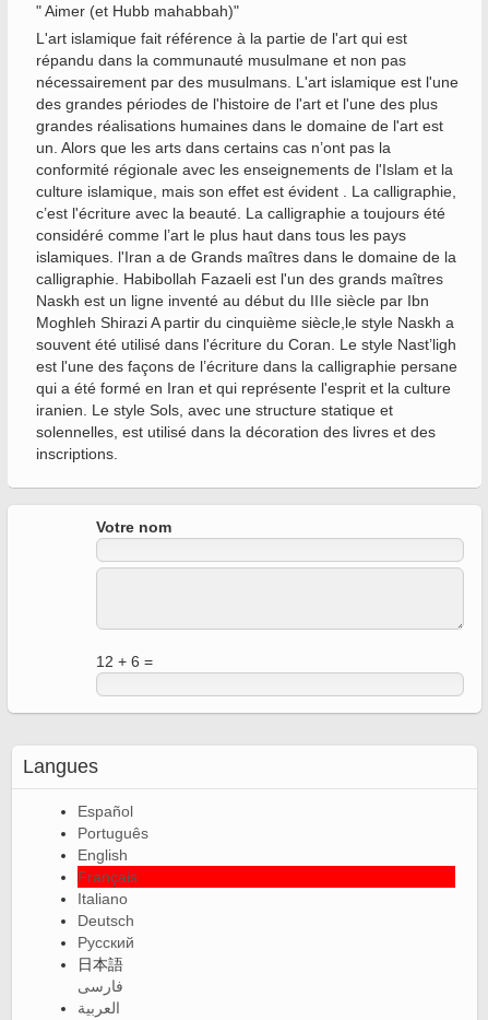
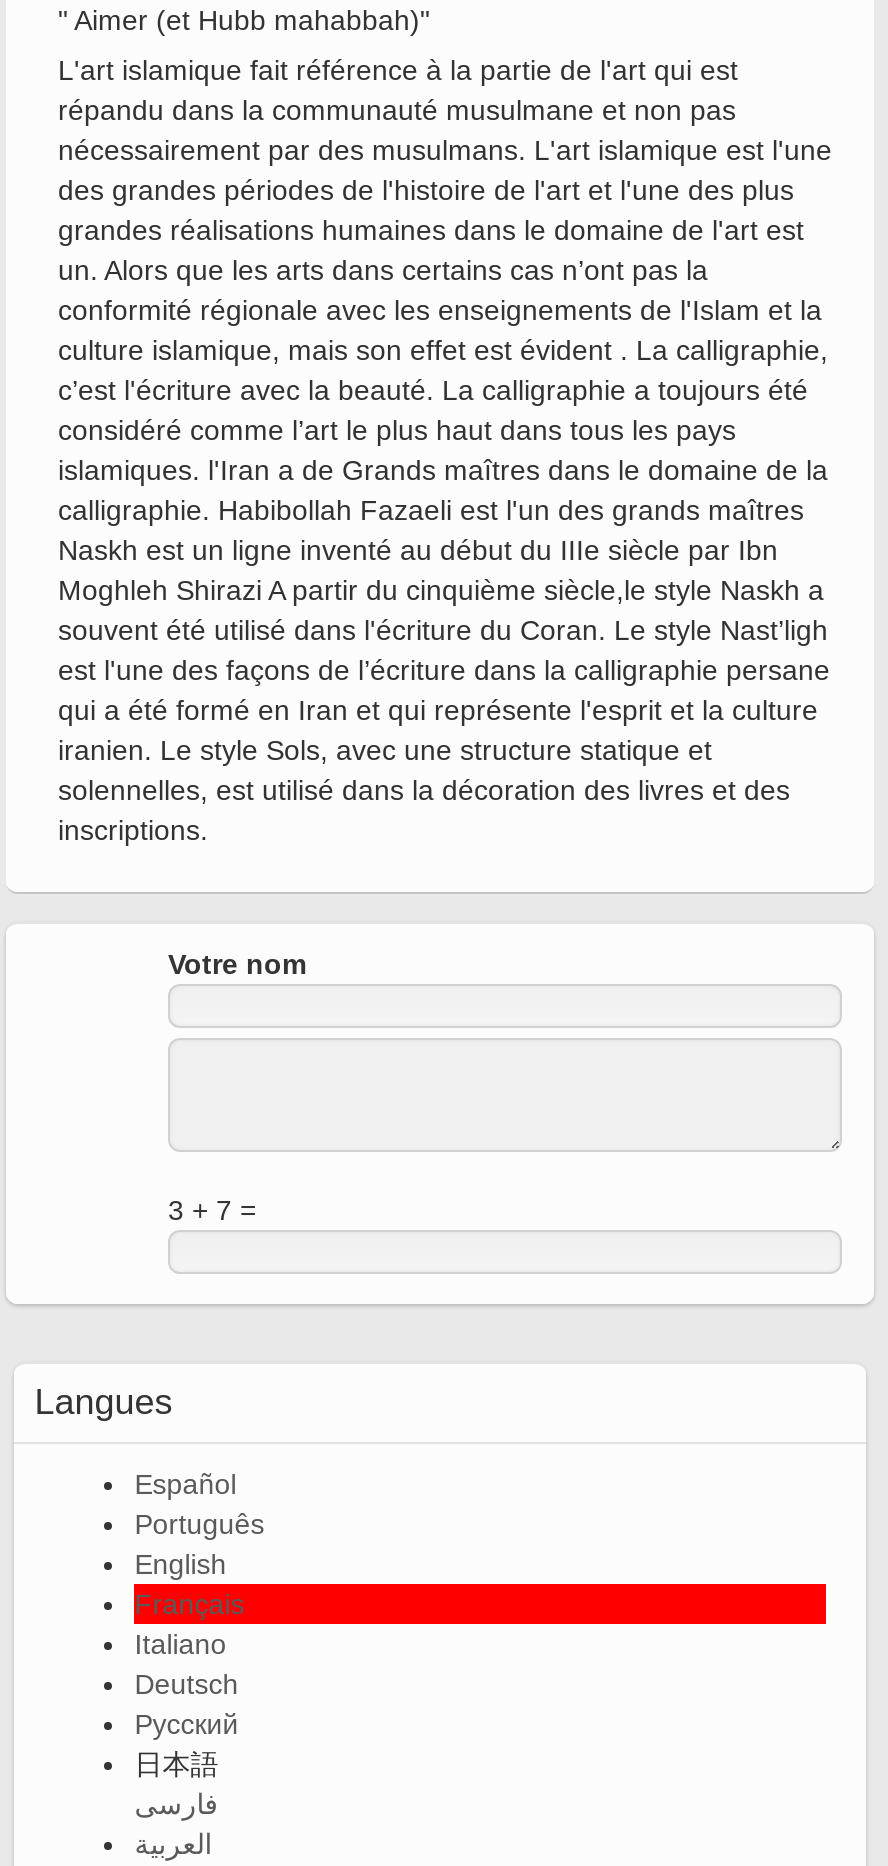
[96,653,153,670] 12 + 6 = -> [168,1194,256,1226] 3 + 7 =

